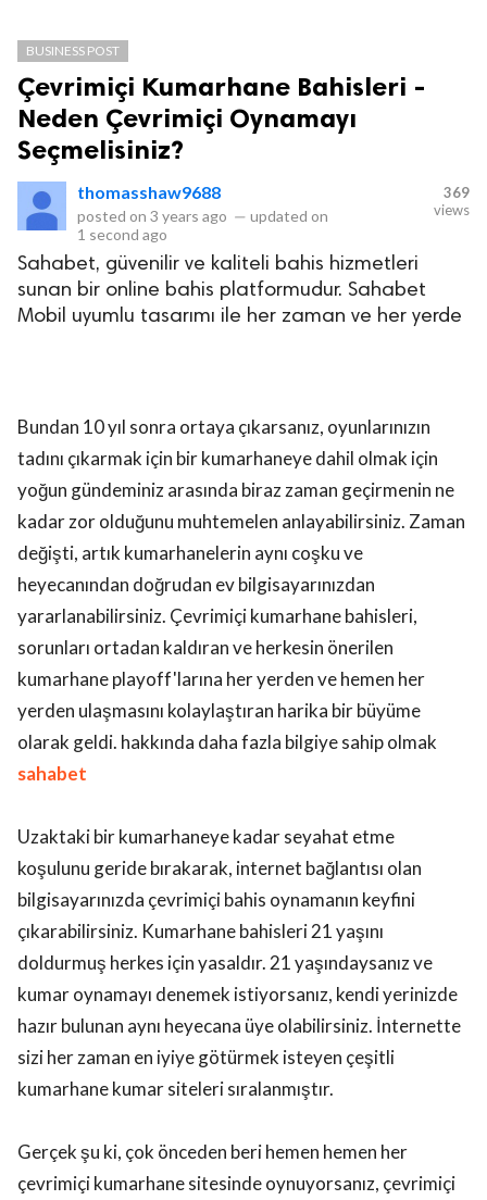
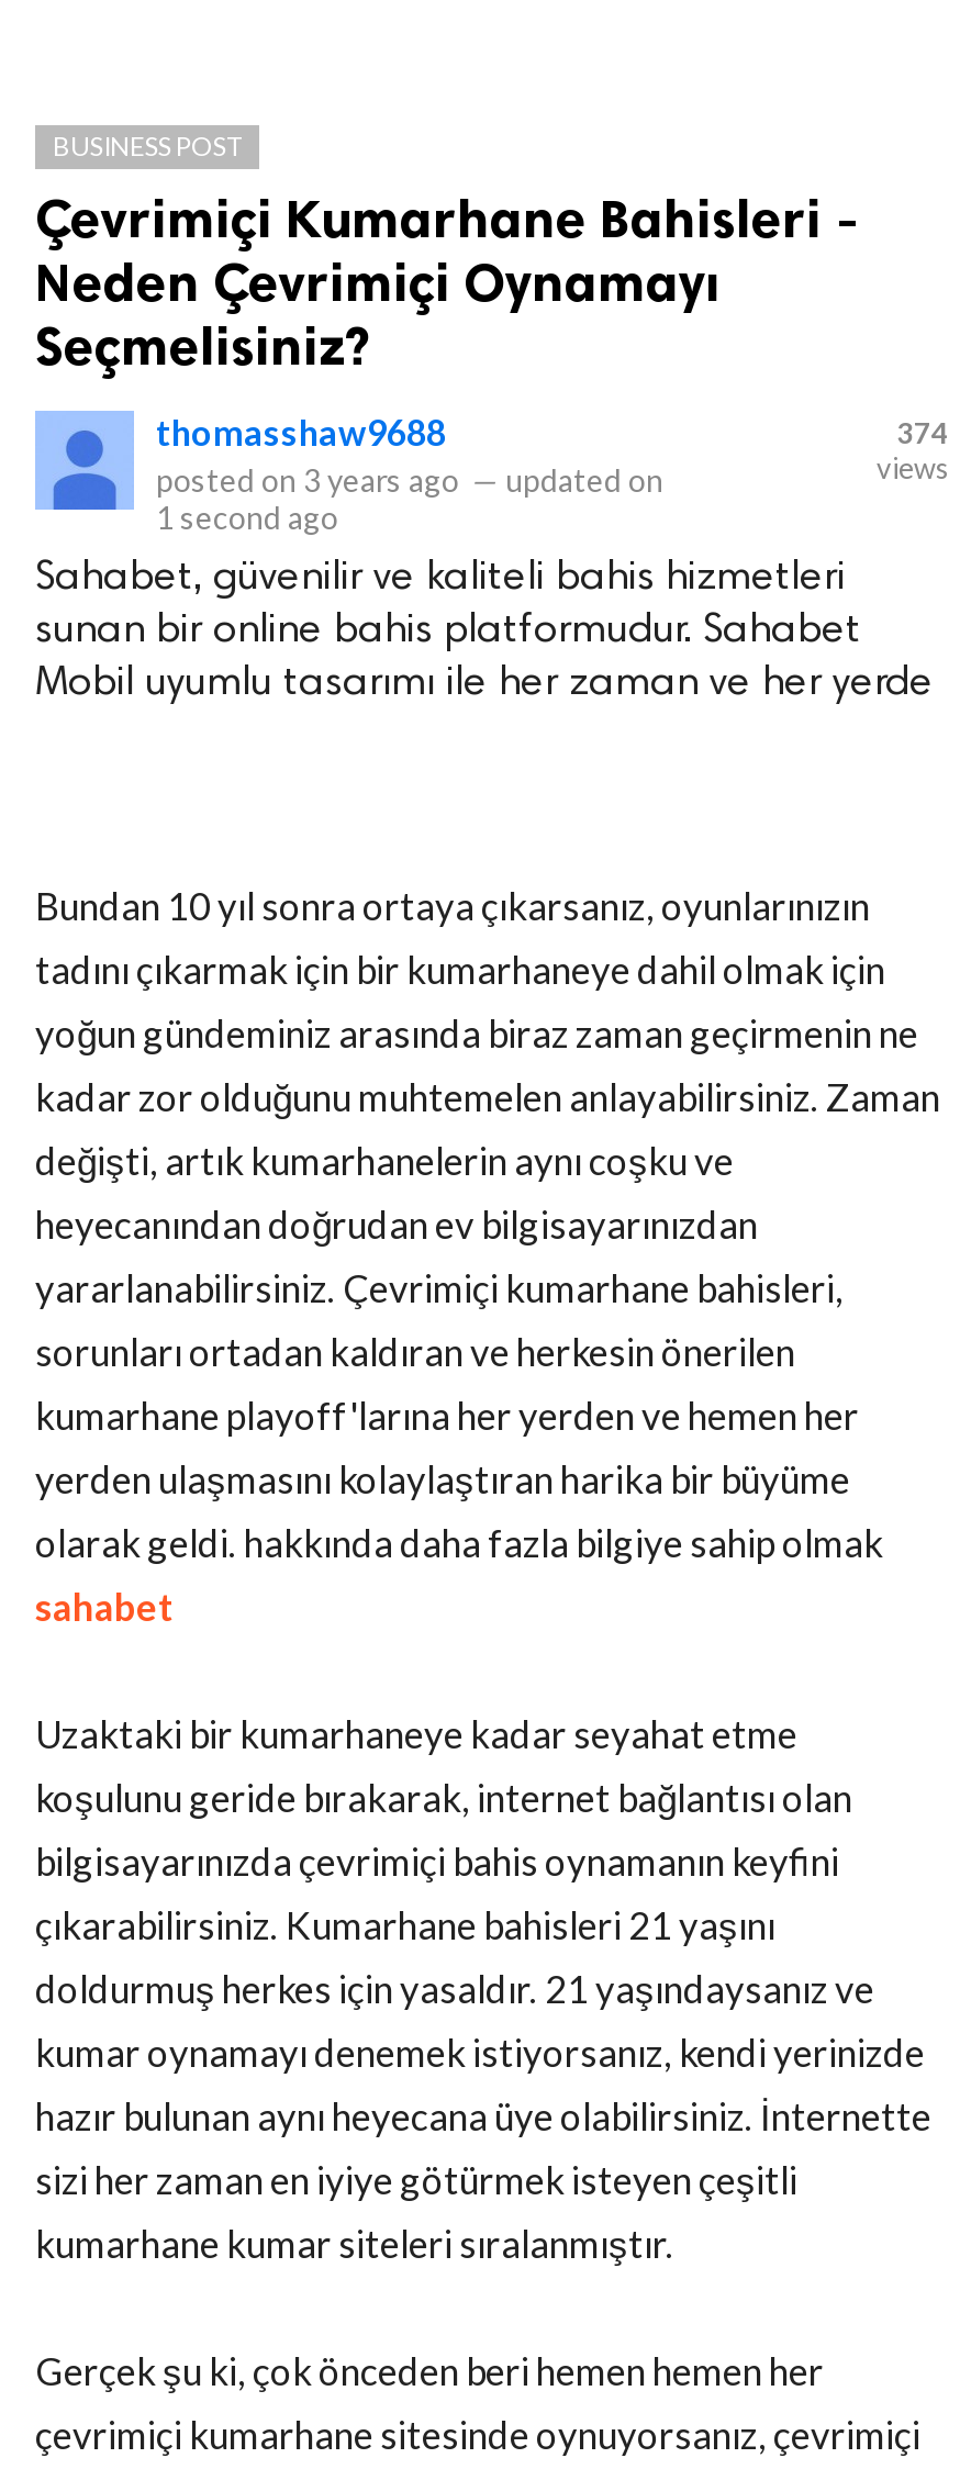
[444,184,470,201] 369 -> [896,415,949,450] 374

